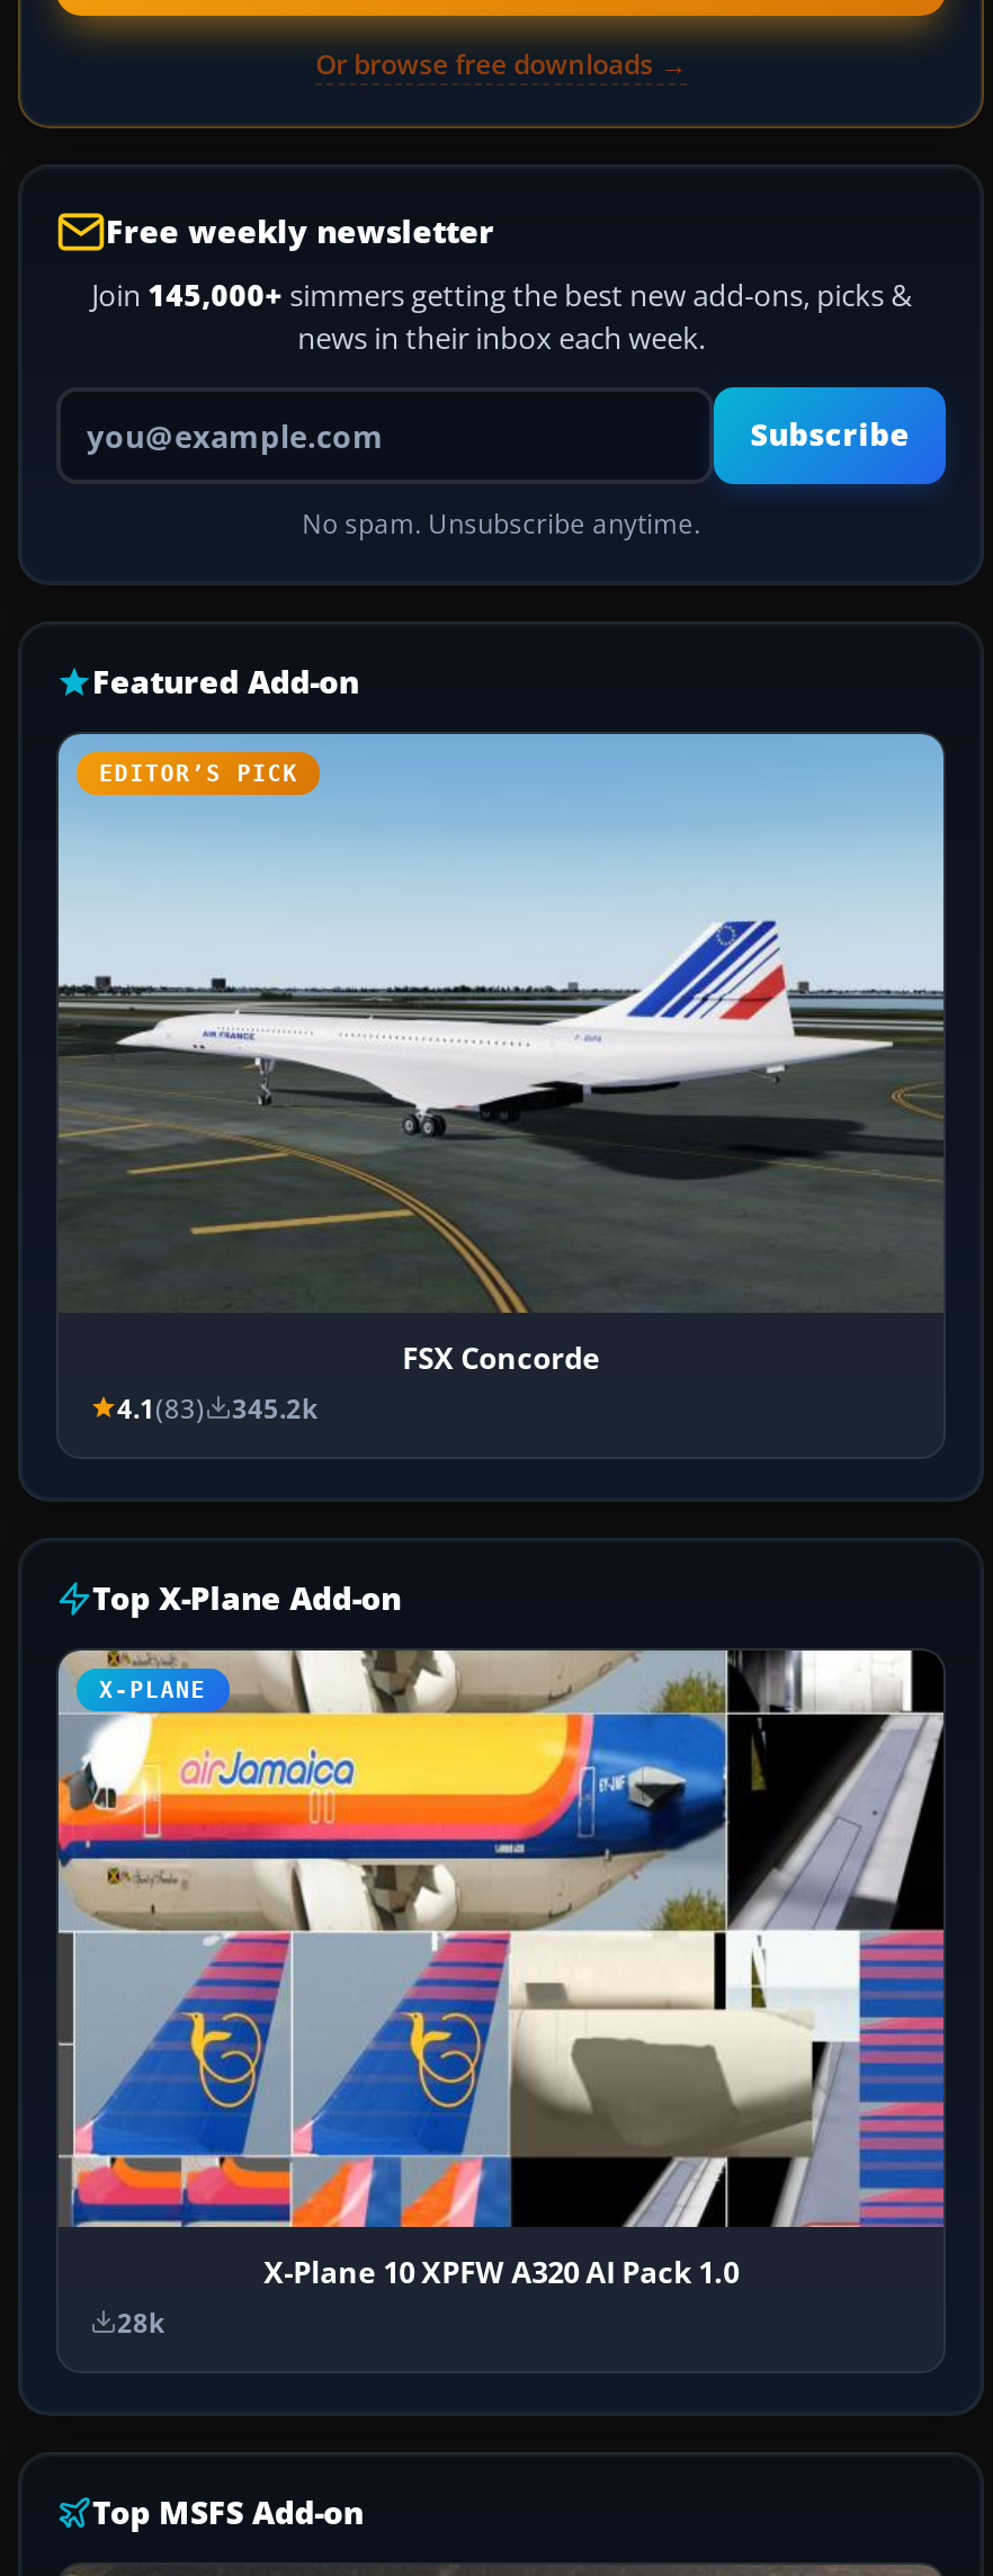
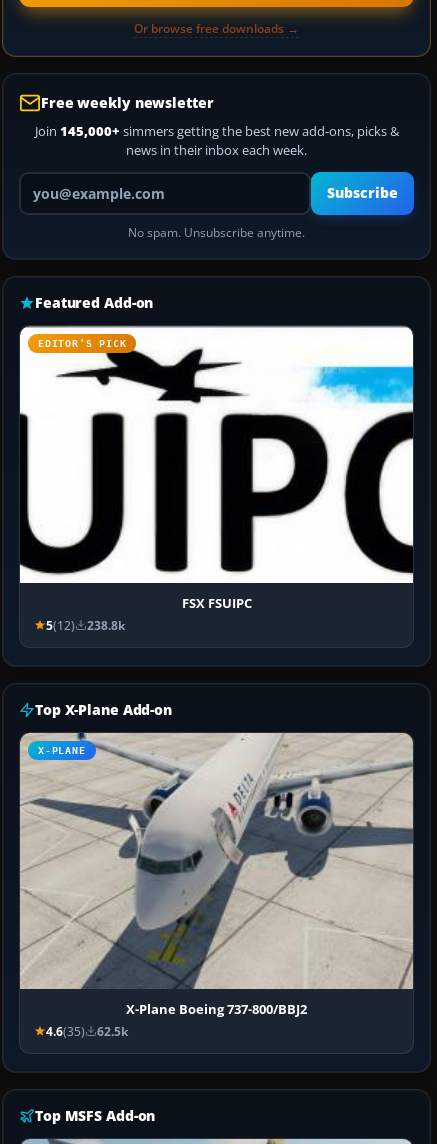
[56,734,946,1424] [image] | FSX Concorde | 4.1(83) | 345.2k -> [19,326,414,633] [image] | FSX FSUIPC | 5(12) | 238.8k
[56,1648,946,2339] [image] | X-Plane 10 XPFW A320 AI Pack 1.0 | 28k -> [19,732,414,1039] [image] | X-Plane Boeing 737-800/BBJ2 | 4.6 (35) | 62.5k

